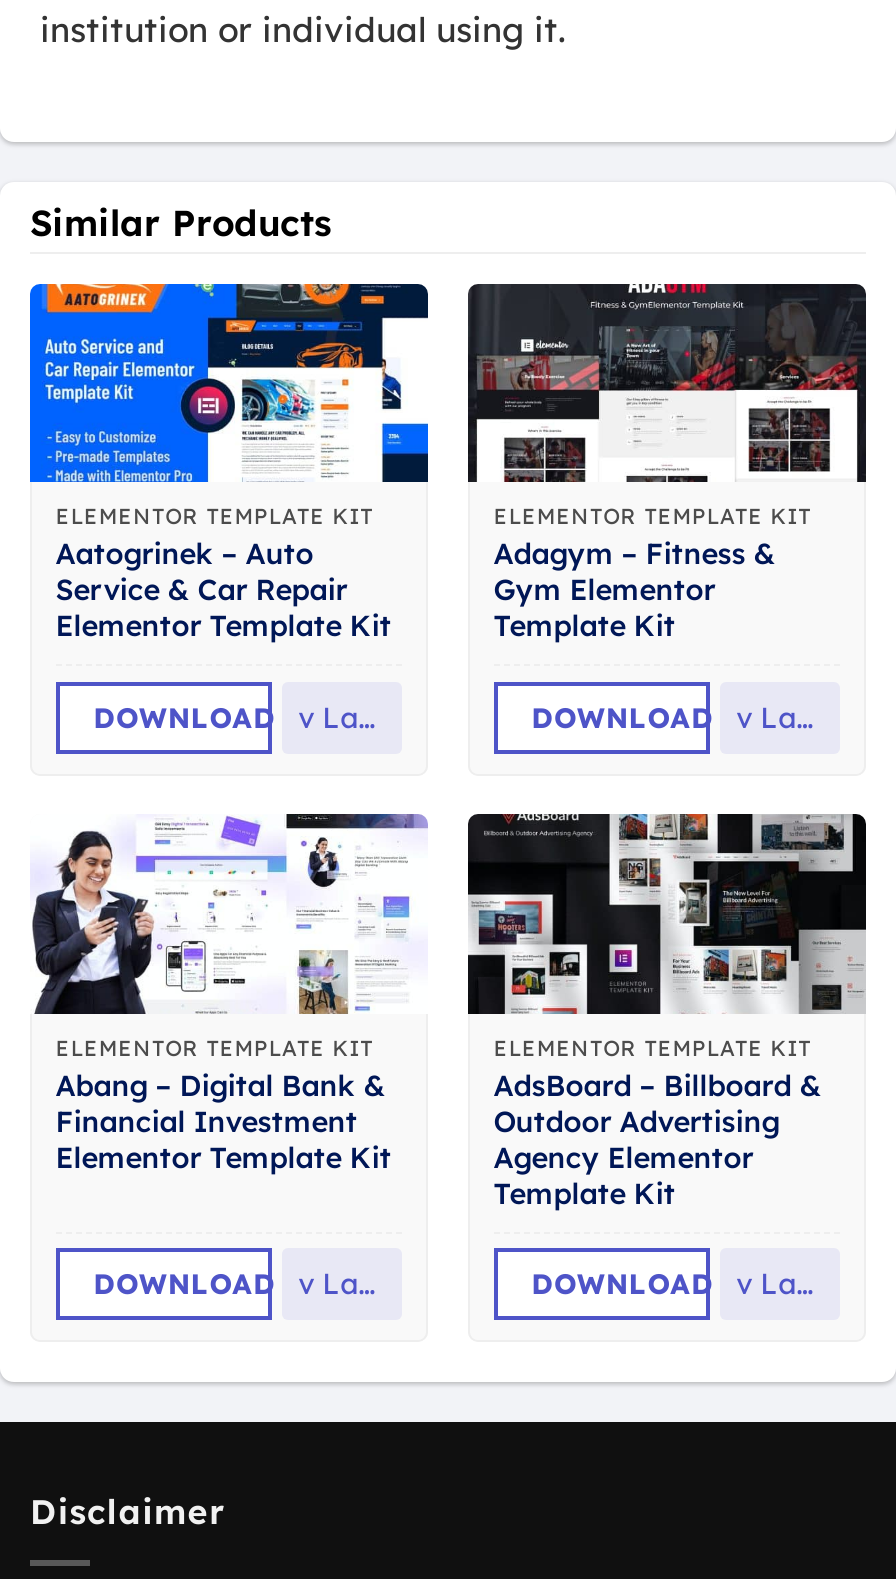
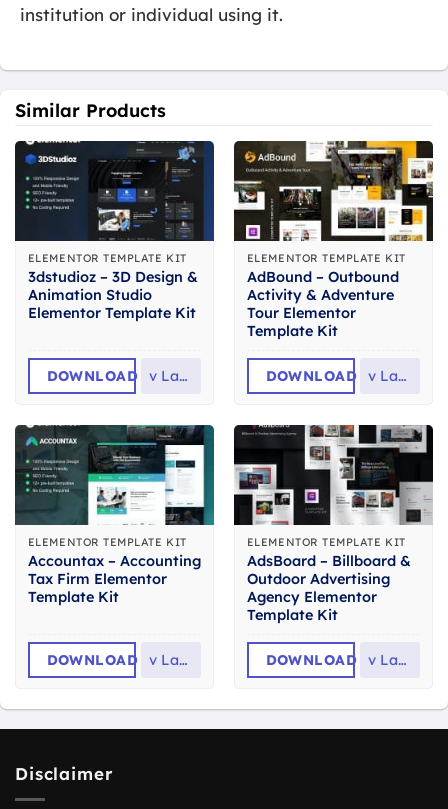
[28,282,430,608] [image] | Aatogrinek – Auto | Service & Car Repair -> [14,140,215,304] [image] | 3dstudioz – 3D Design & | Animation Studio
[466,282,868,608] [image] | Adagym – Fitness & | Gym Elementor -> [234,140,434,322] [image] | AdBound – Outbound | Activity & Adventure | Tour Elementor
[30,812,428,1175] [image] | Abang – Digital Bank & | Financial Investment | Elementor Template Kit -> [14,424,215,606] [image] | Accountax – Accounting | Tax Firm Elementor | Template Kit

